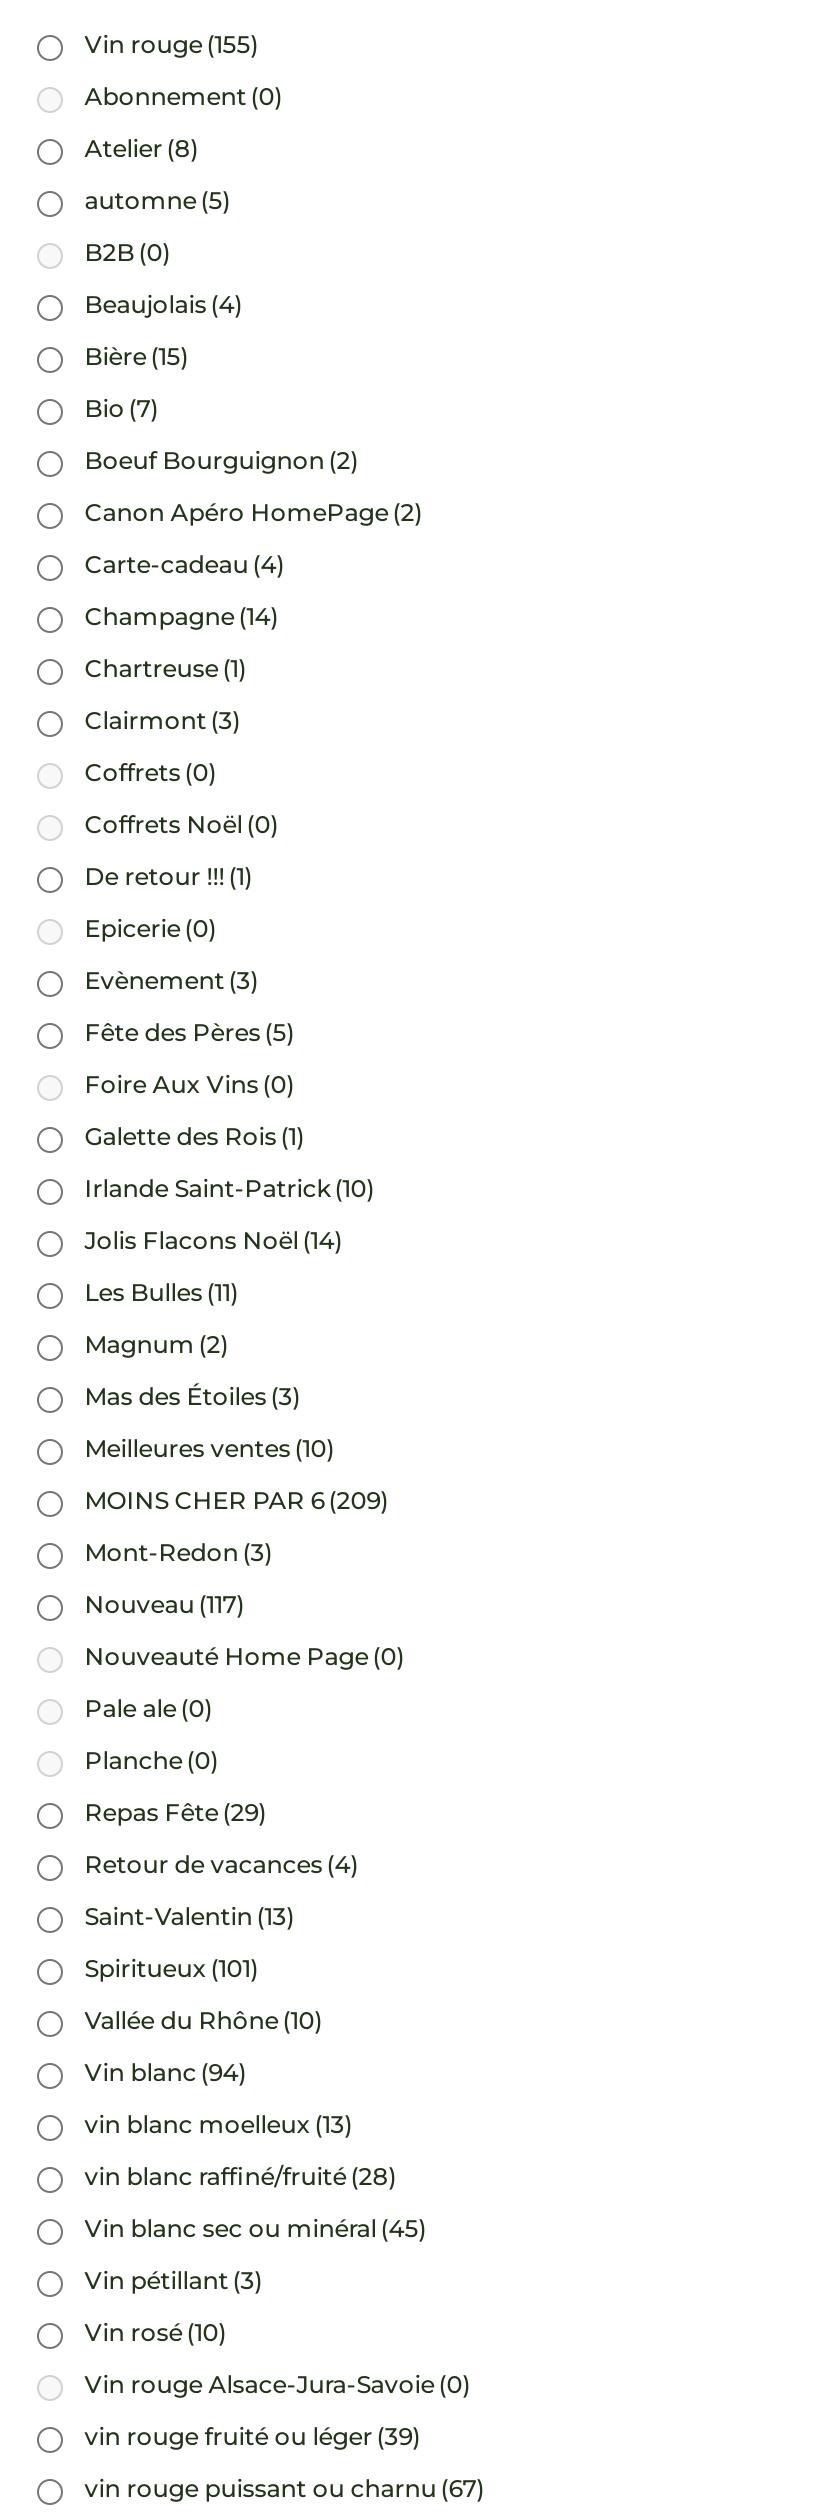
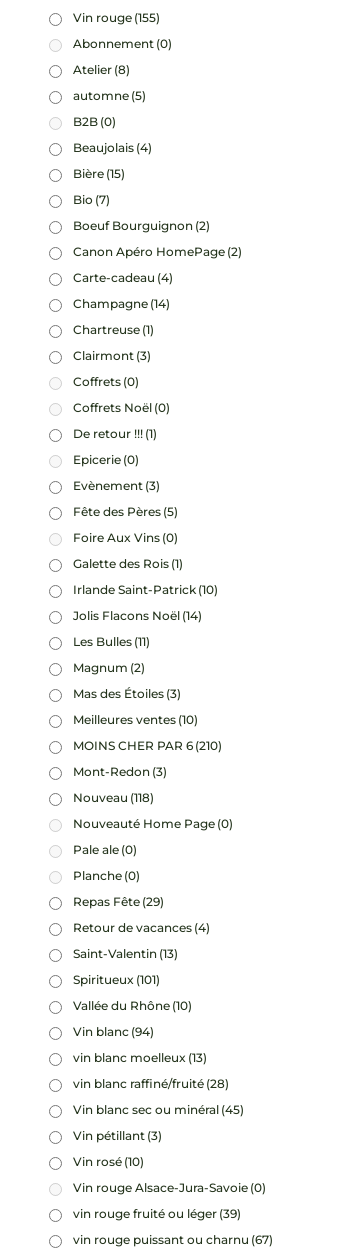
[85,1485,389,1515] MOINS CHER PAR 6 (209) -> [73,738,222,753] MOINS CHER PAR 6 (210)
[85,1589,245,1619] Nouveau (117) -> [73,790,154,805] Nouveau (118)

